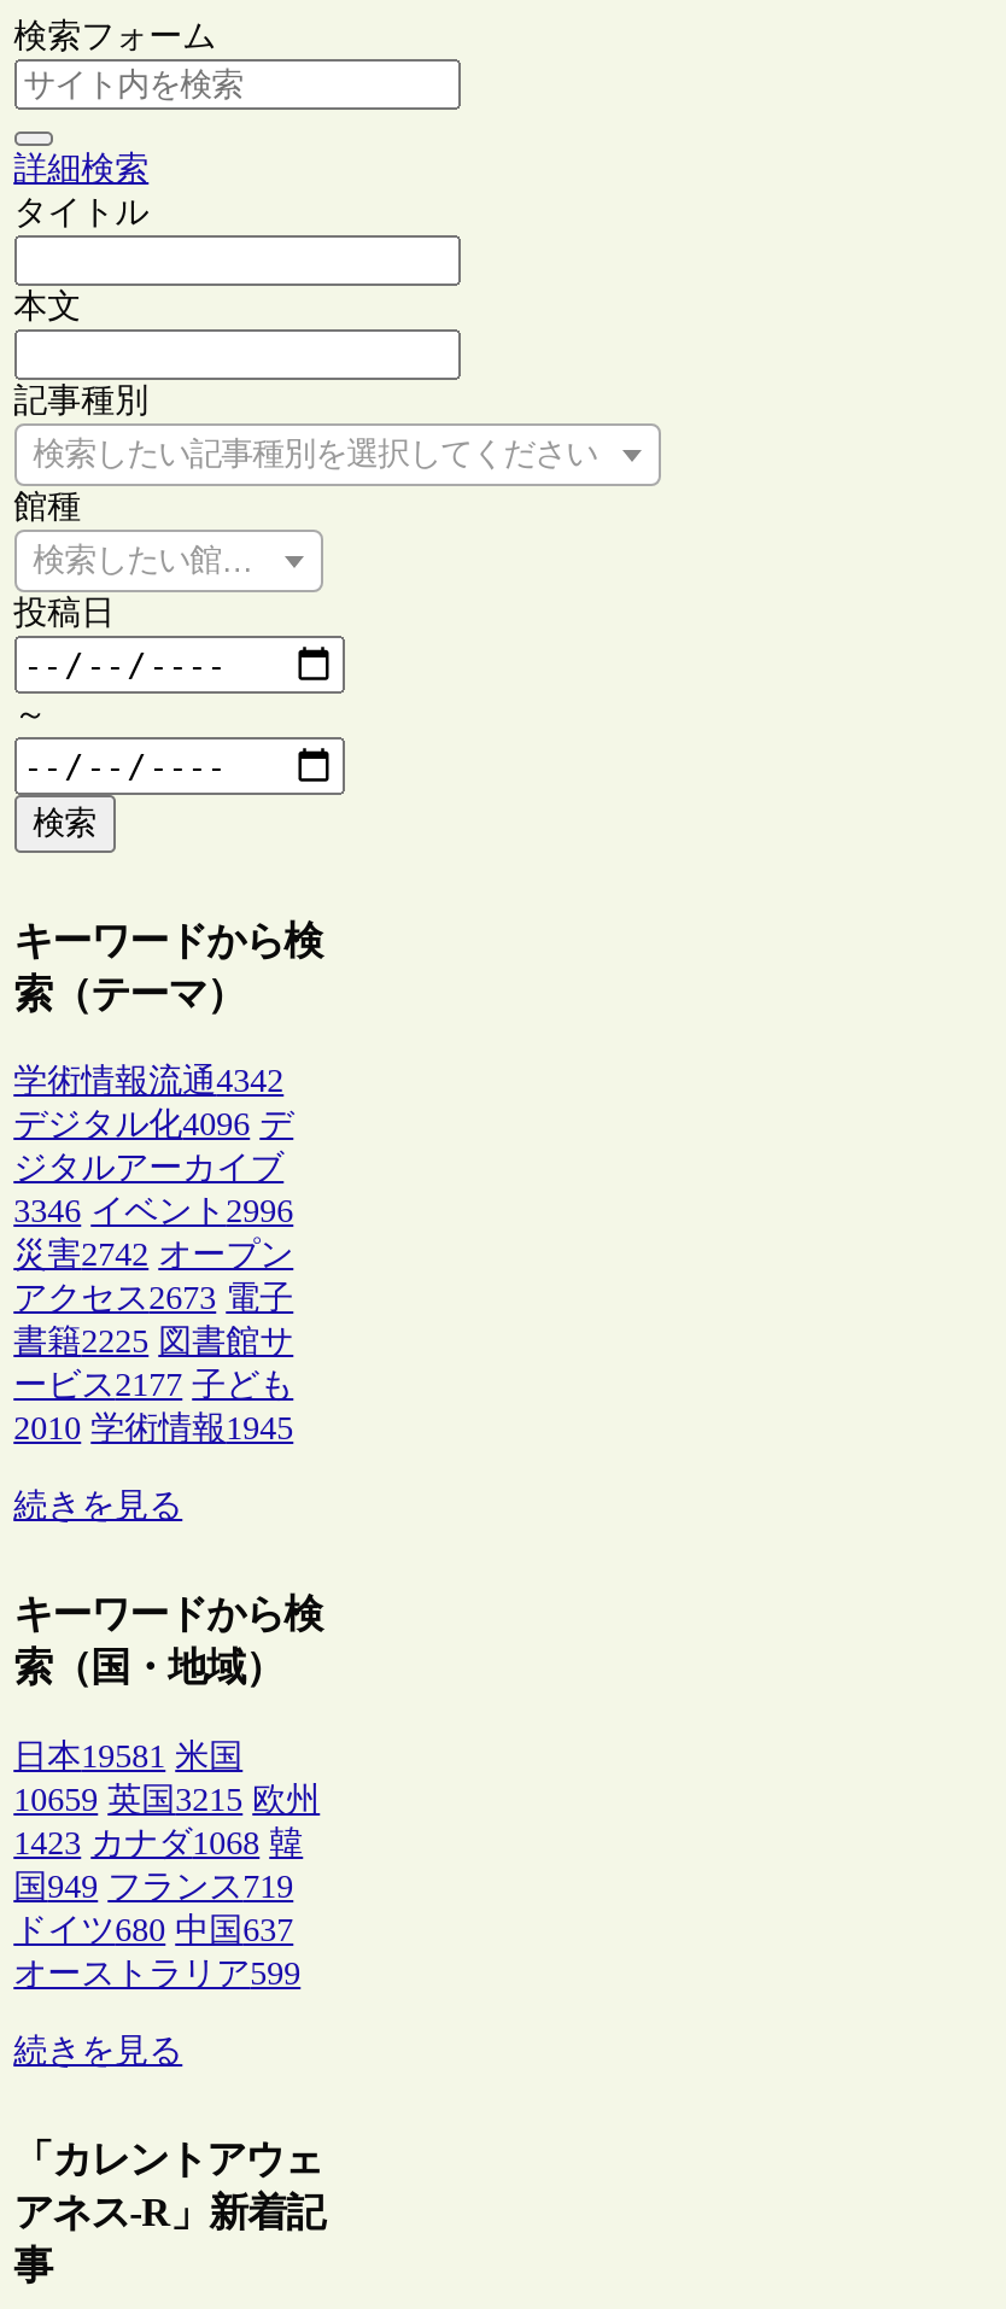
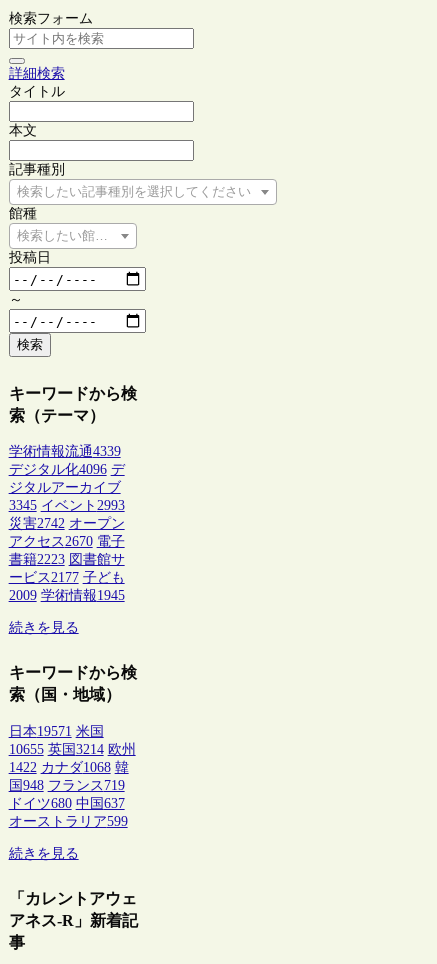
[14,1063,284,1099] 学術情報流通4342 -> [9,444,121,459] 学術情報流通4339
[14,1193,293,1229] 3346 イベント2996 -> [9,498,125,513] 3345 イベント2993
[14,1280,293,1316] アクセス2673 電子 -> [9,534,125,549] アクセス2670 電子
[14,1323,293,1360] 書籍2225 図書館サ -> [9,552,125,567] 書籍2223 図書館サ
[14,1410,293,1446] 2010 学術情報1945 -> [9,588,125,603] 2009 学術情報1945
[14,1737,243,1774] 日本19581 米国 -> [9,724,104,739] 日本19571 米国
[14,1781,320,1817] 10659 英国3215 欧州 -> [9,742,136,757] 10655 英国3214 欧州
[14,1824,303,1860] 1423 カナダ1068 韓 -> [9,760,129,775] 1422 カナダ1068 韓
[14,1868,293,1904] 国949 フランス719 -> [9,778,125,793] 国948 フランス719

